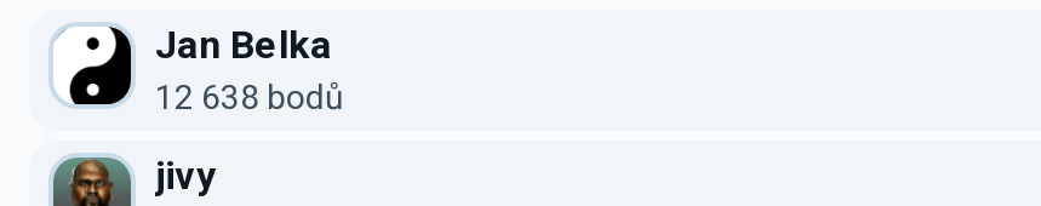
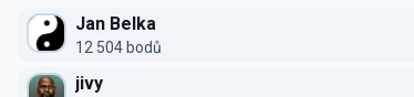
[155,77,344,116] 12 638 bodů -> [75,38,162,56] 12 504 bodů

